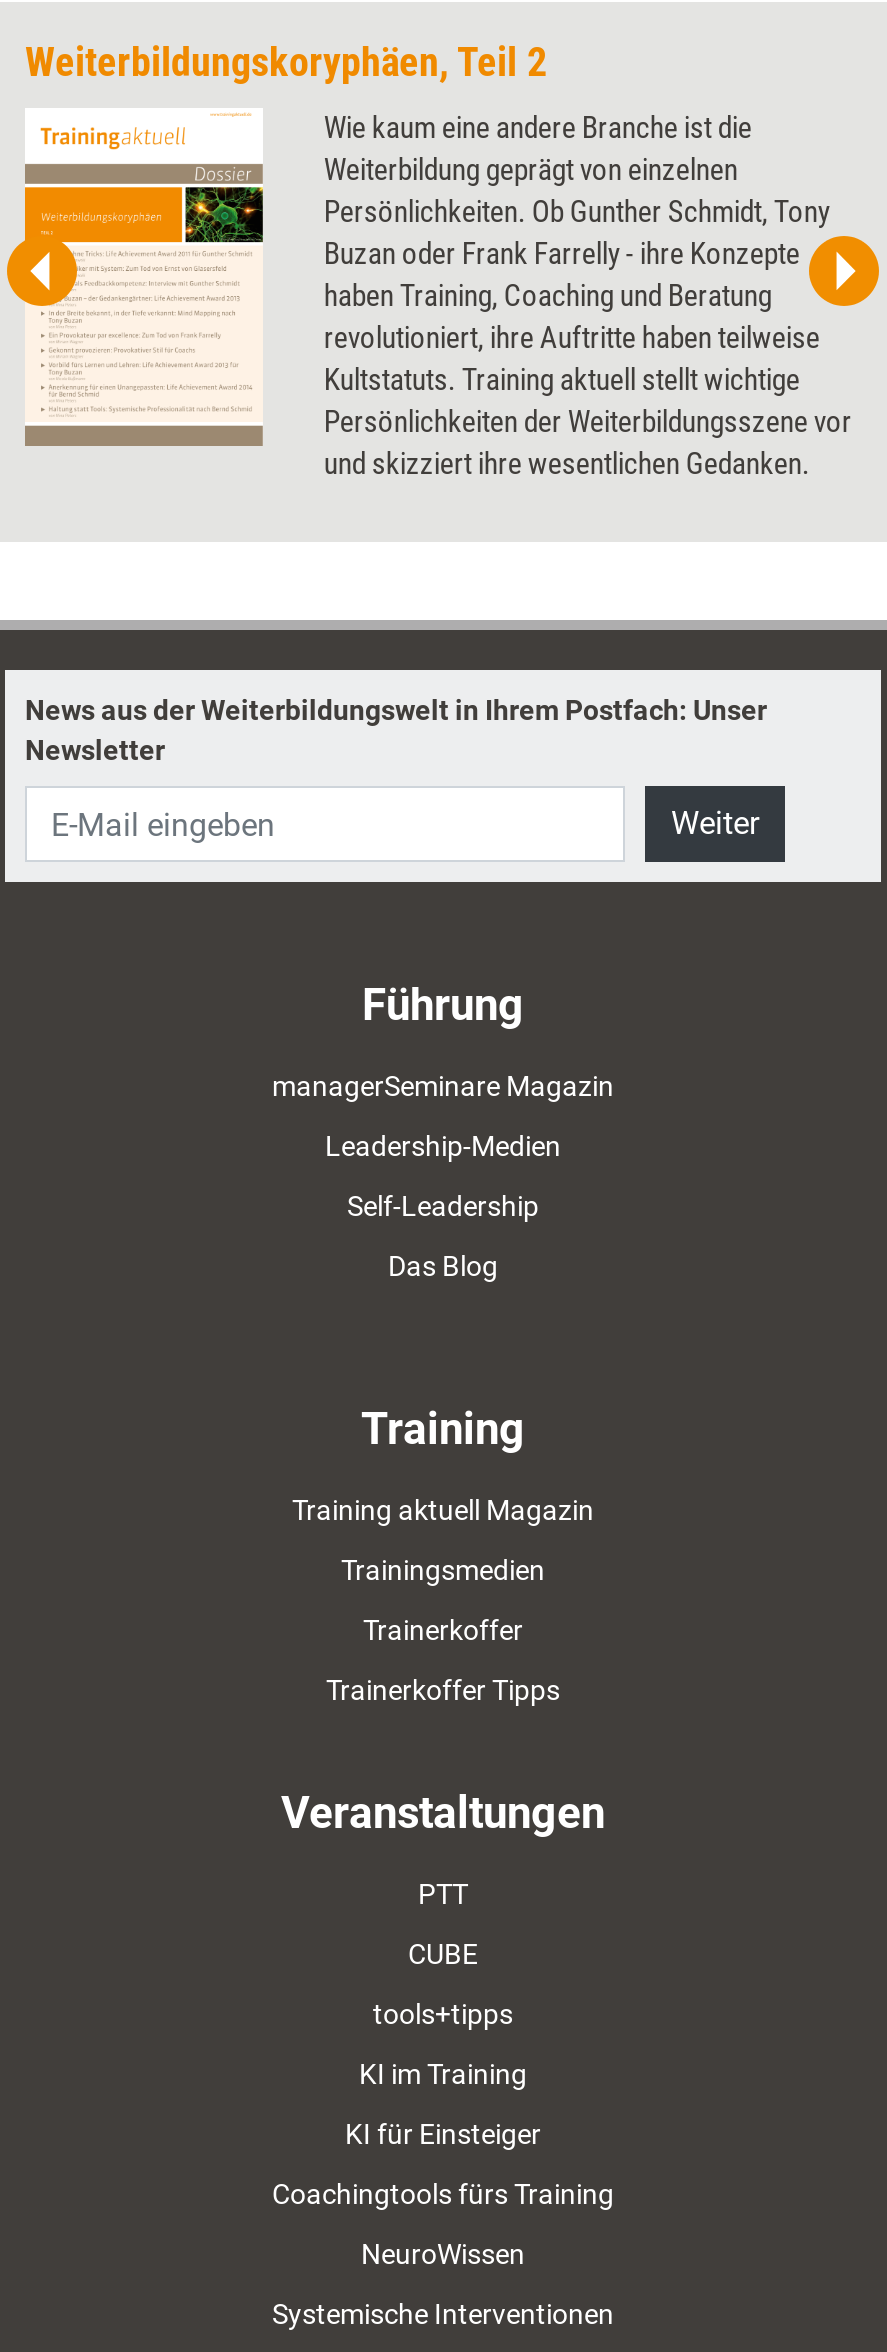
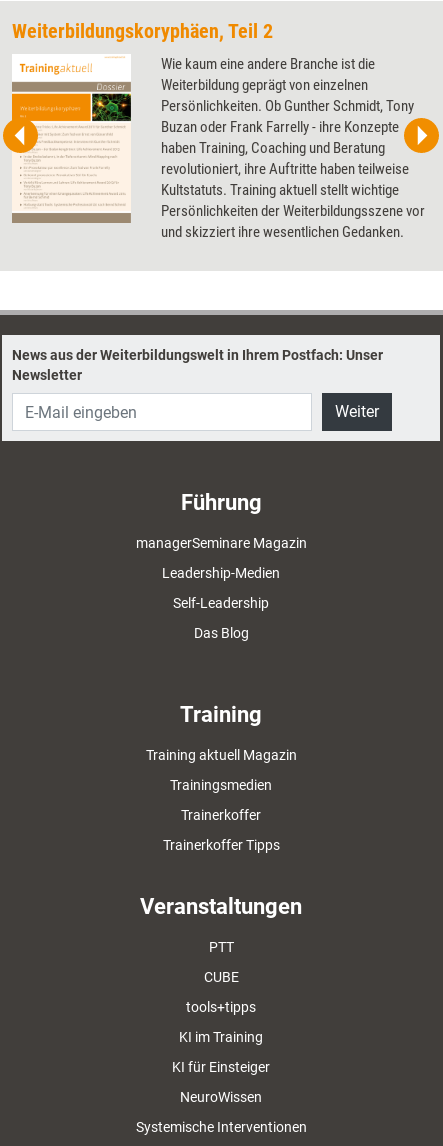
[272,2178,614,2210] Coachingtools fürs Training -> none

